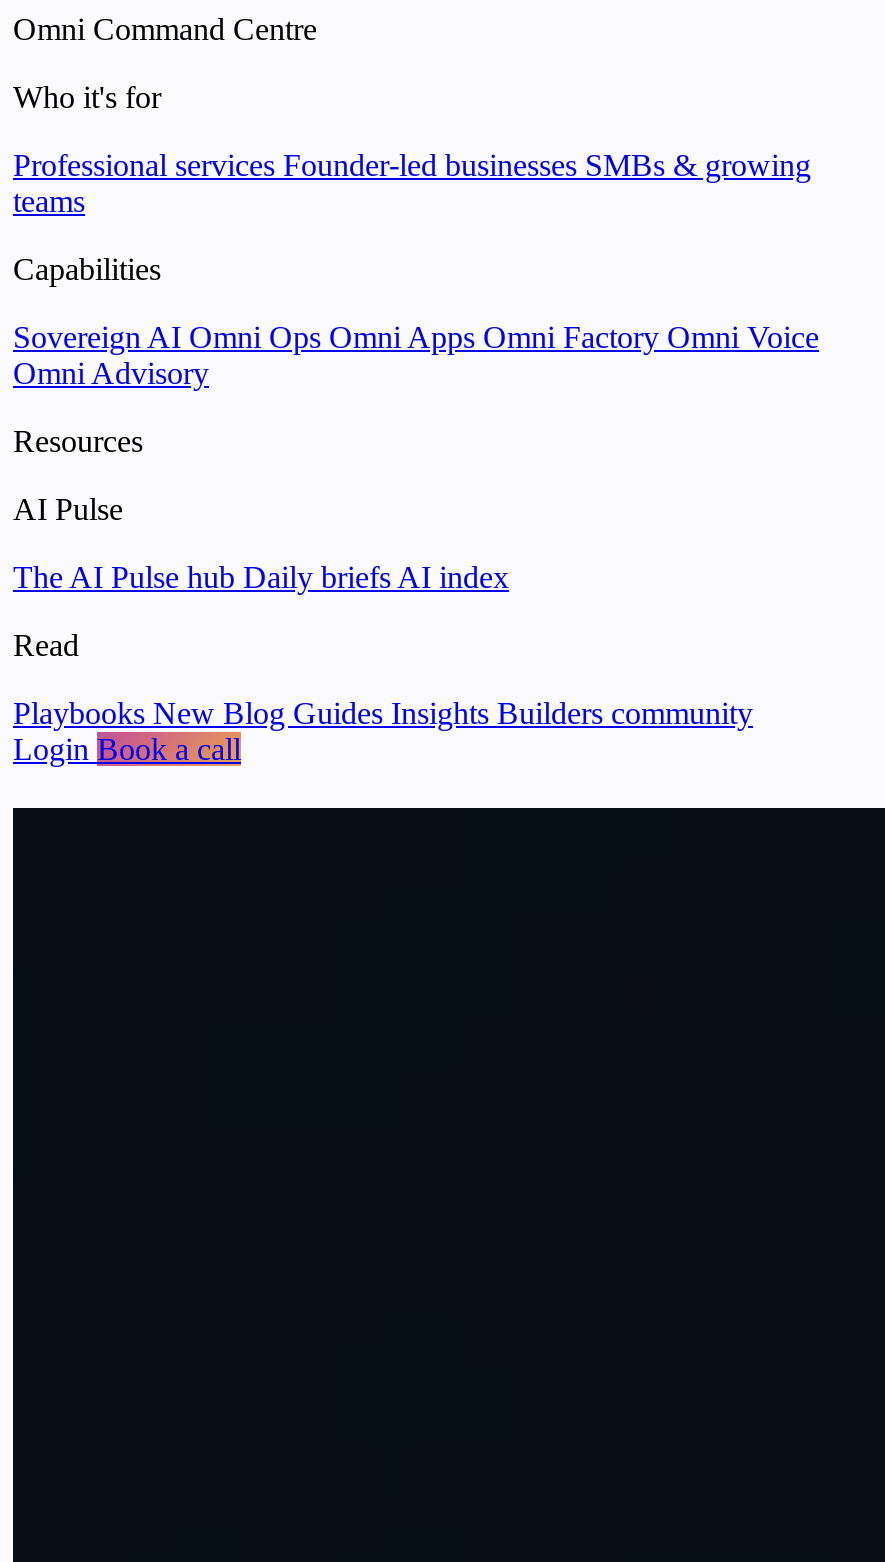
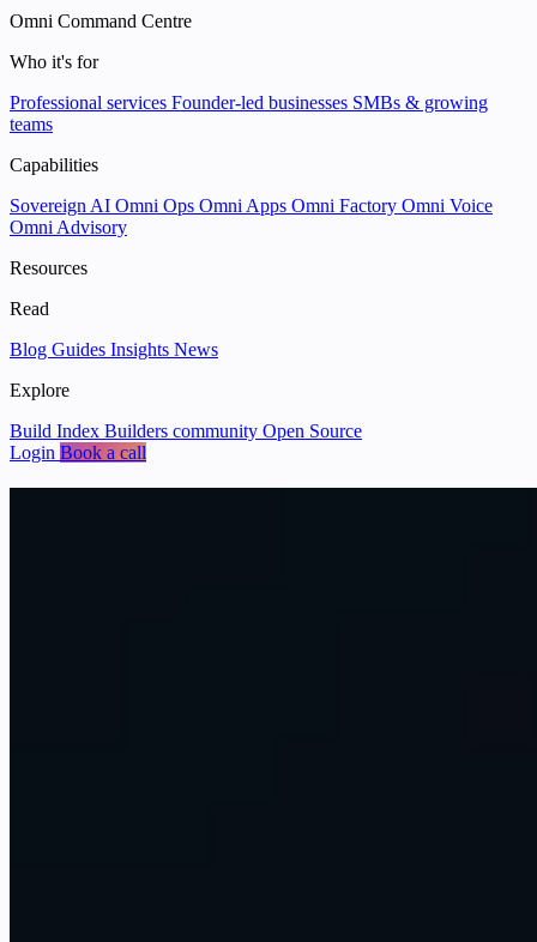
[13,492,509,594] AI Pulse | The AI Pulse hub Daily briefs AI index -> none
moved [13,628,79,662] -> [10,298,49,319]: Read
[13,696,753,730] Playbooks New Blog Guides Insights Builders community -> [10,339,362,441] Blog Guides Insights News | Explore | Build Index Builders community Open Source

